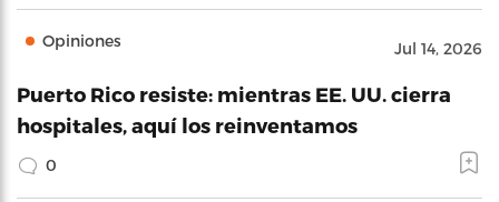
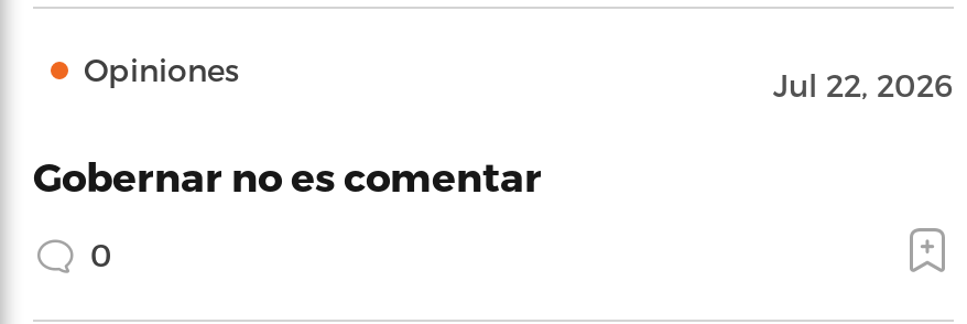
[394,39,482,58] Jul 14, 2026 -> [773,66,954,104] Jul 22, 2026
[17,82,451,137] Puerto Rico resiste: mientras EE. UU. cierra | hospitales, aquí los reinventamos -> [33,152,542,198] Gobernar no es comentar

